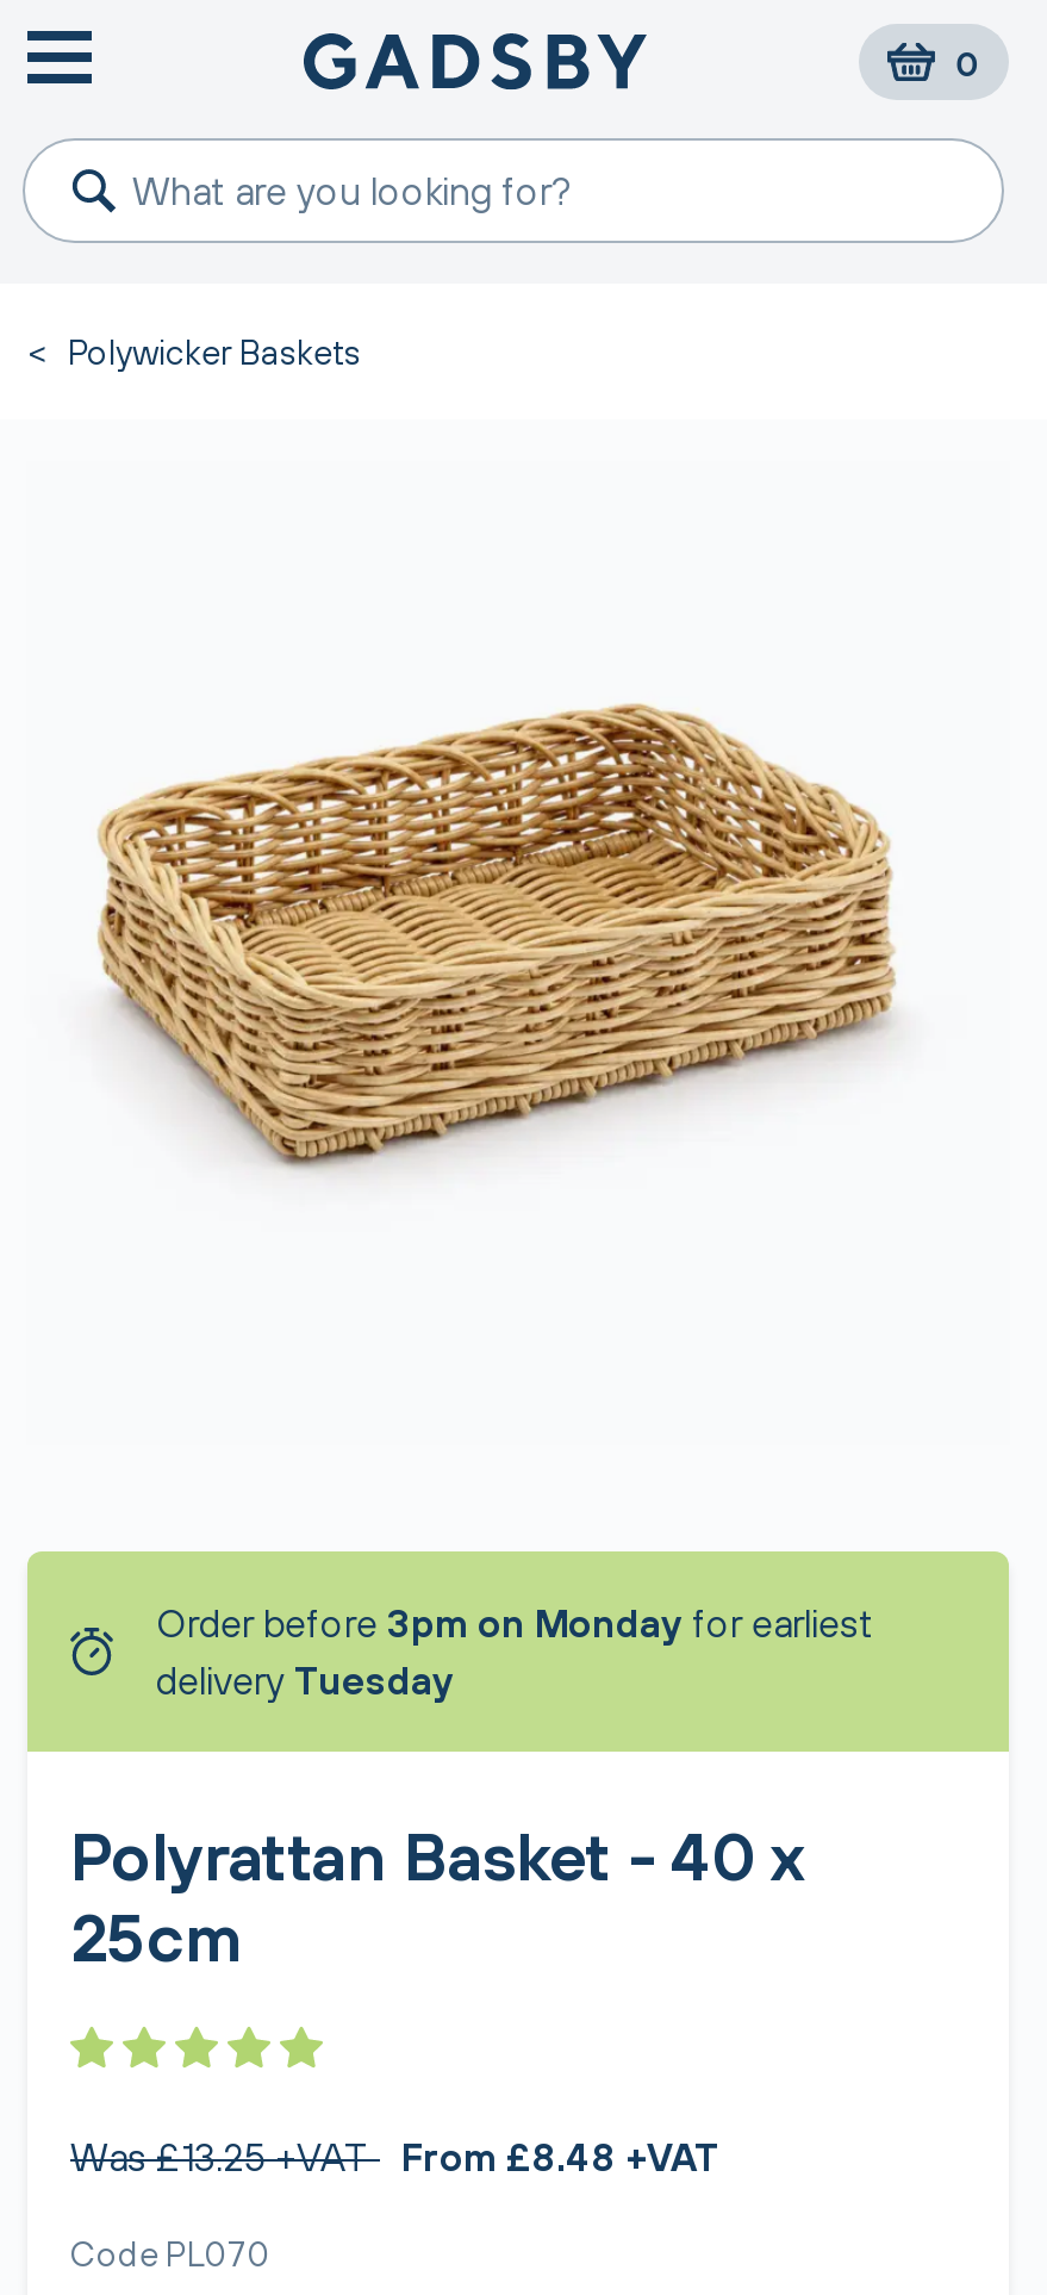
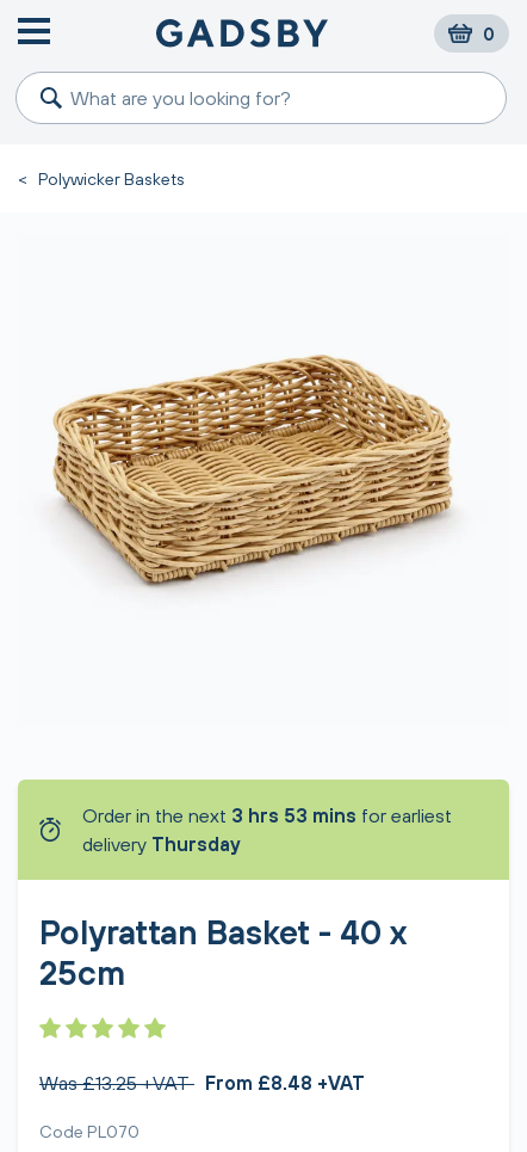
[156,1601,873,1702] Order before 3pm on Monday for earliest | delivery Tuesday -> [82,805,452,855] Order in the next 3 hrs 53 mins for earliest | delivery Thursday

